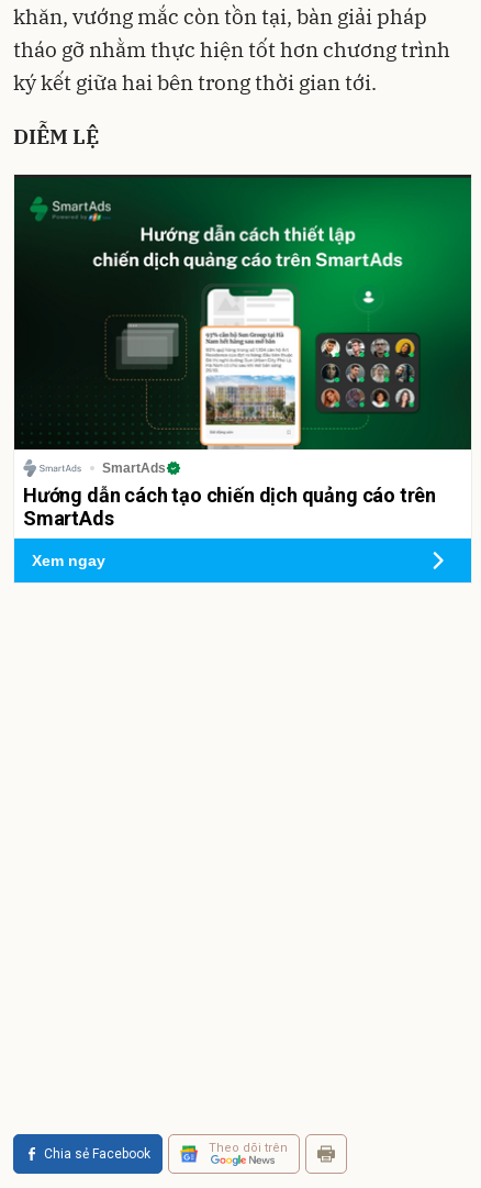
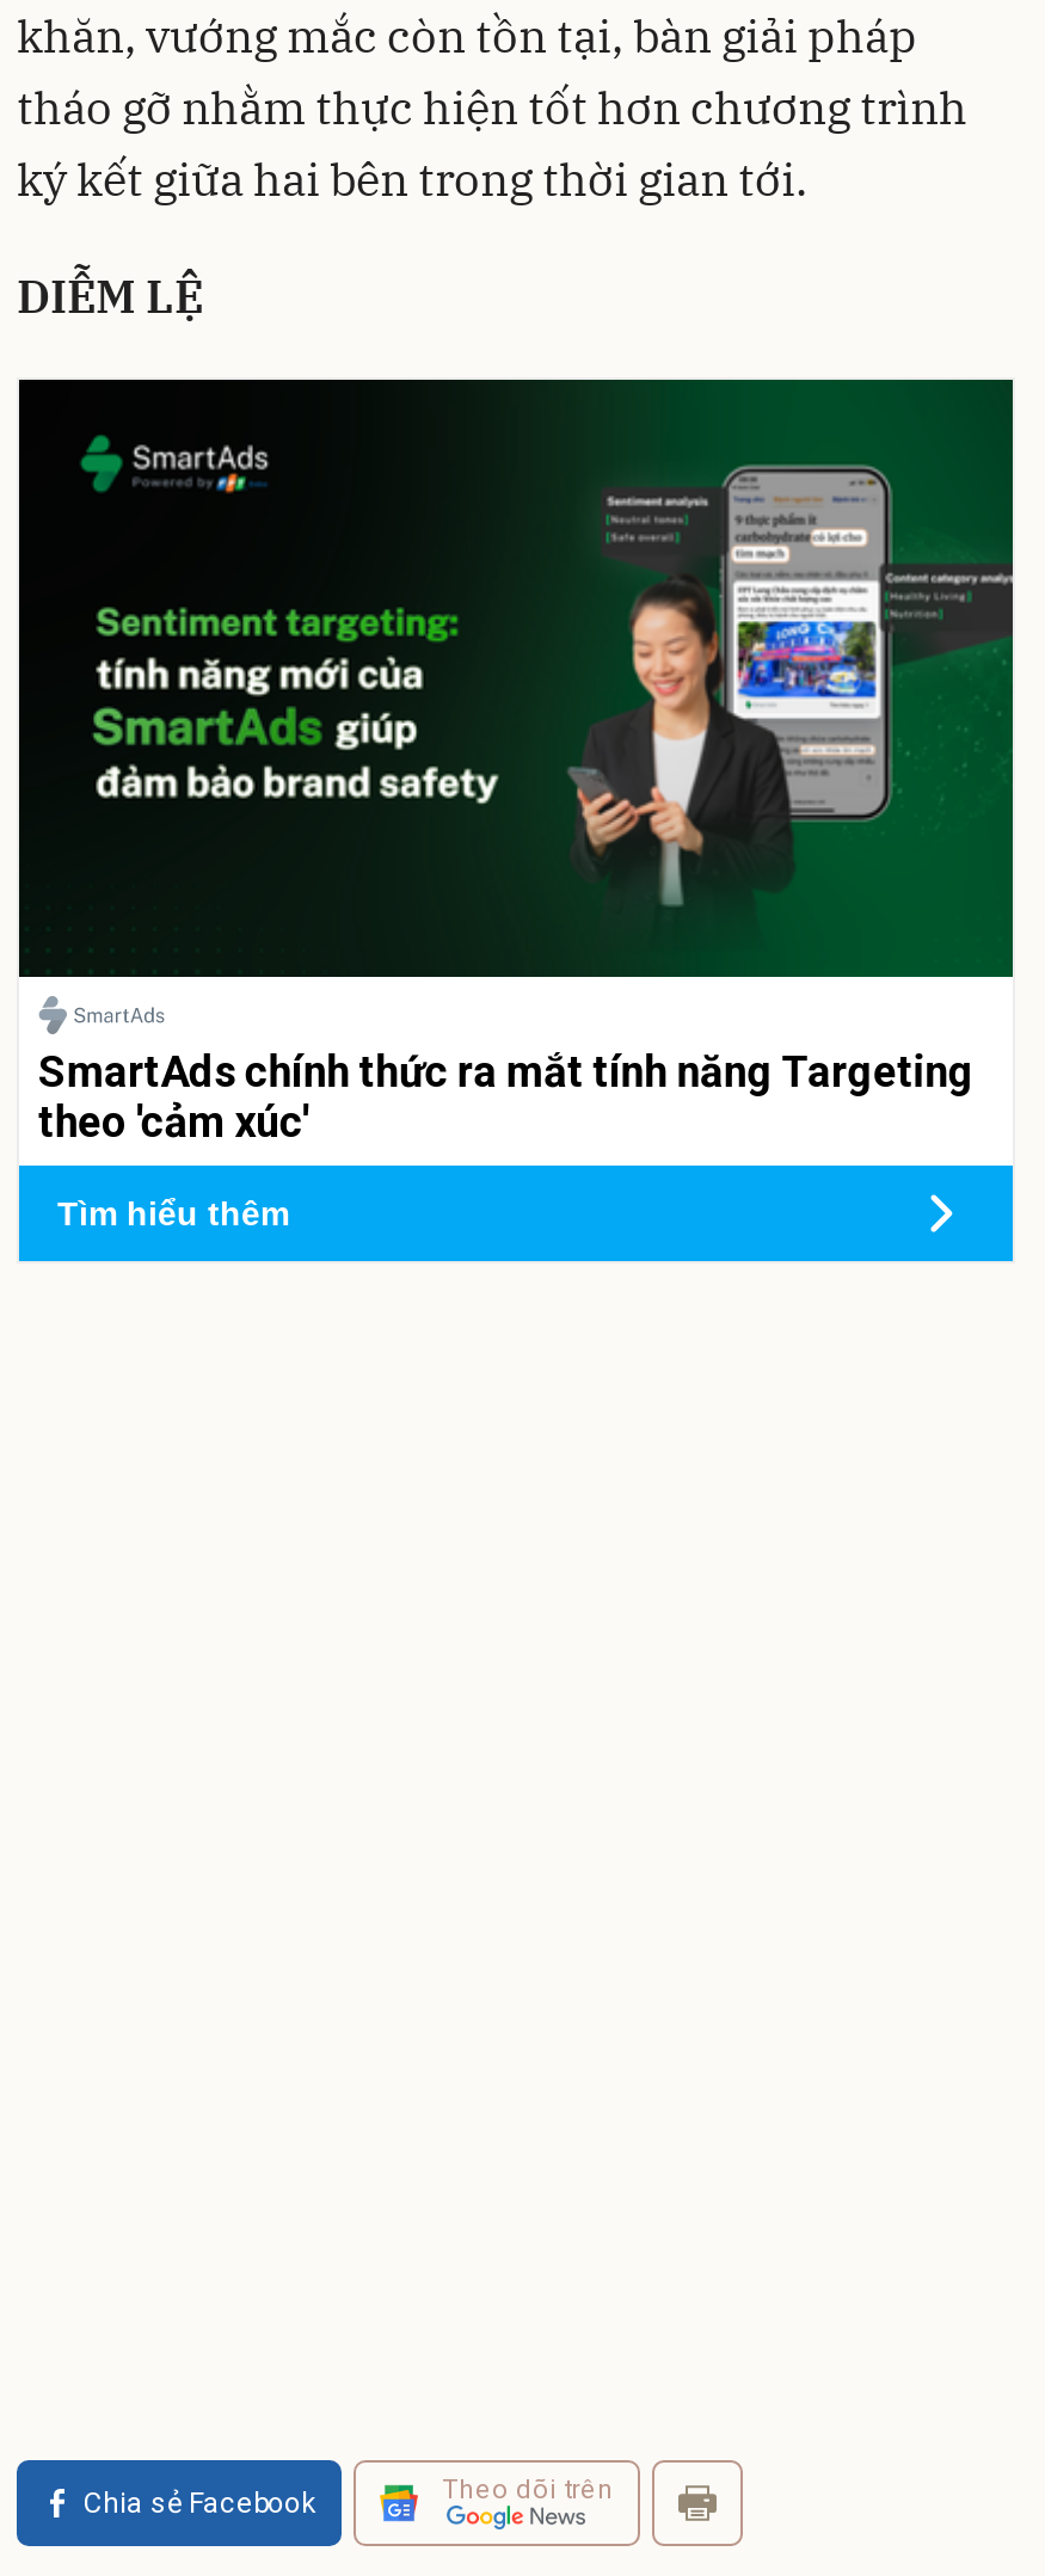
[14,176,471,529] [image] | SmartAds | Hướng dẫn cách tạo chiến dịch quảng cáo trên | SmartAds -> [19,385,1015,1146] [image] | SmartAds chính thức ra mắt tính năng Targeting | theo 'cảm xúc'
[32,552,105,569] Xem ngay -> [57,1194,289,1233] Tìm hiểu thêm

